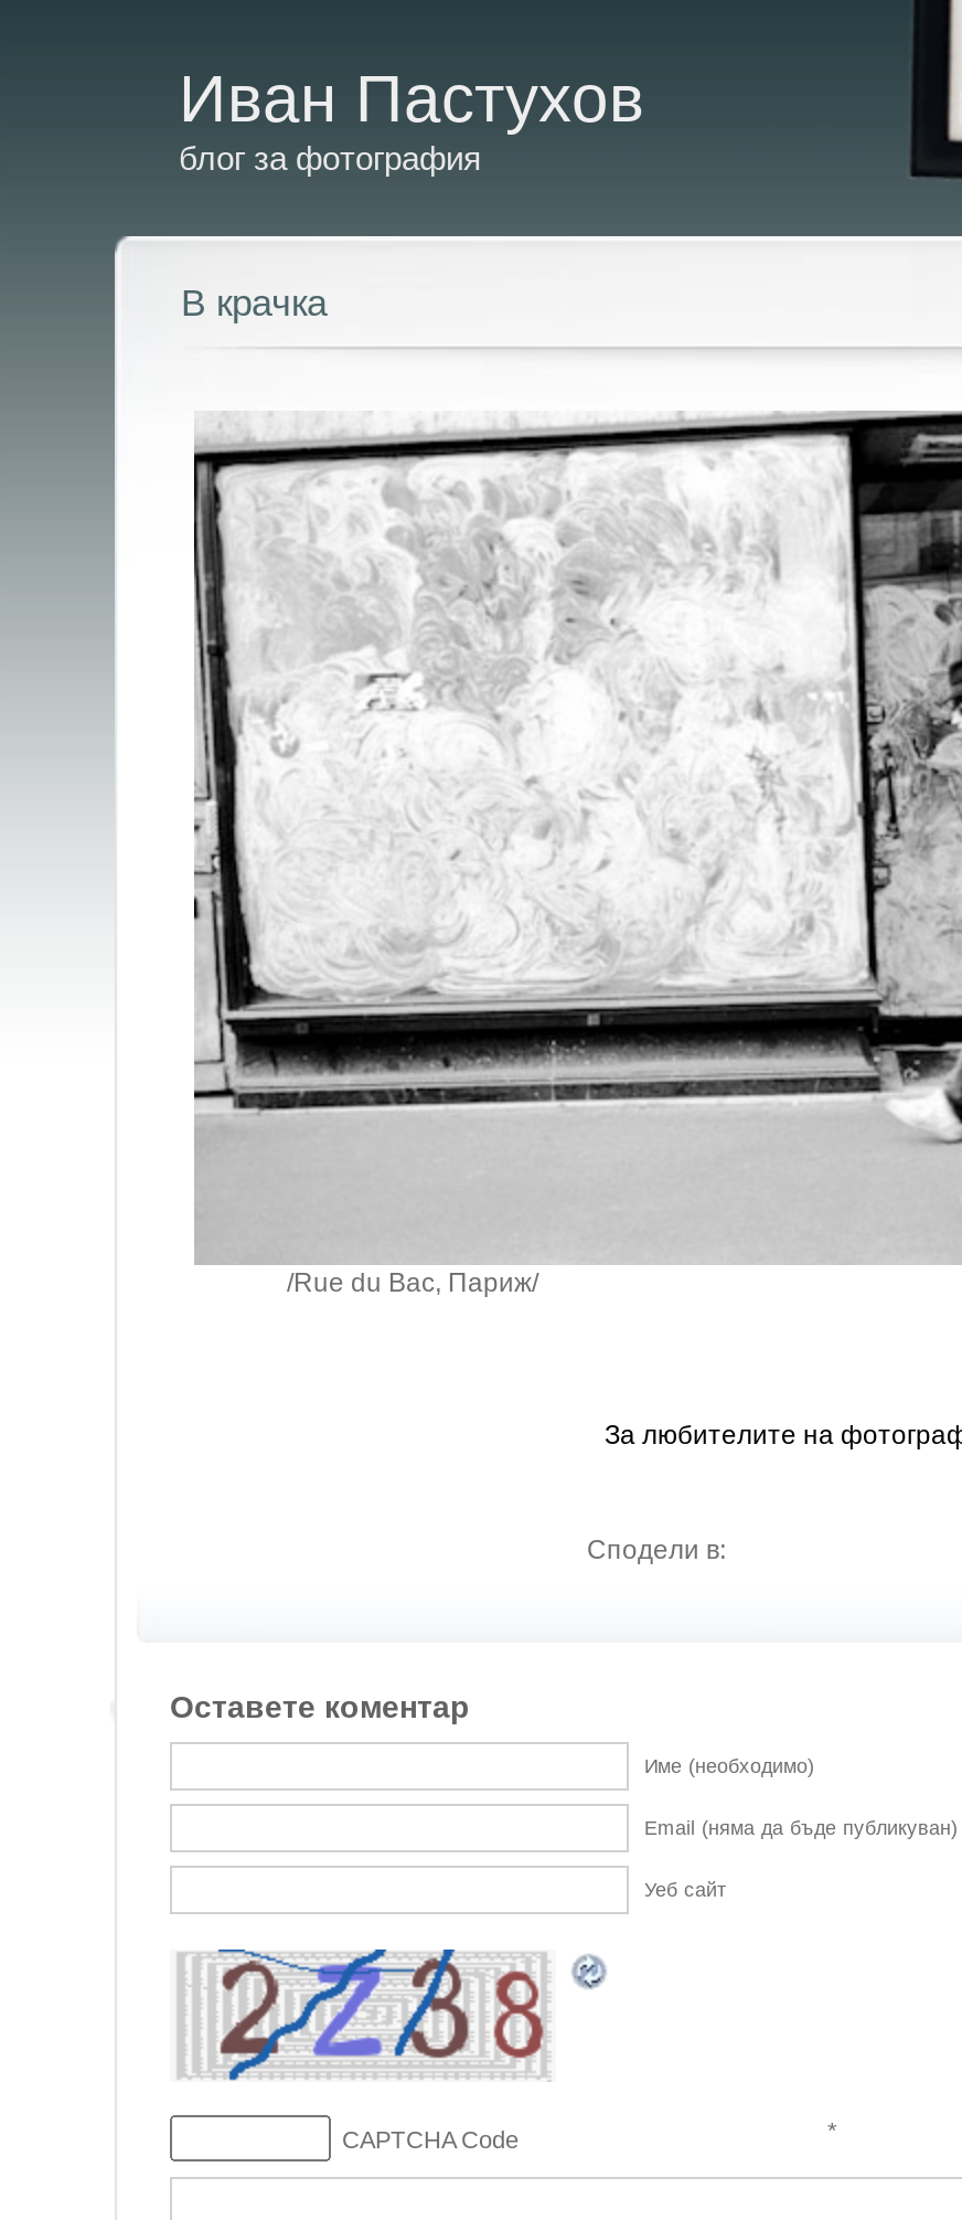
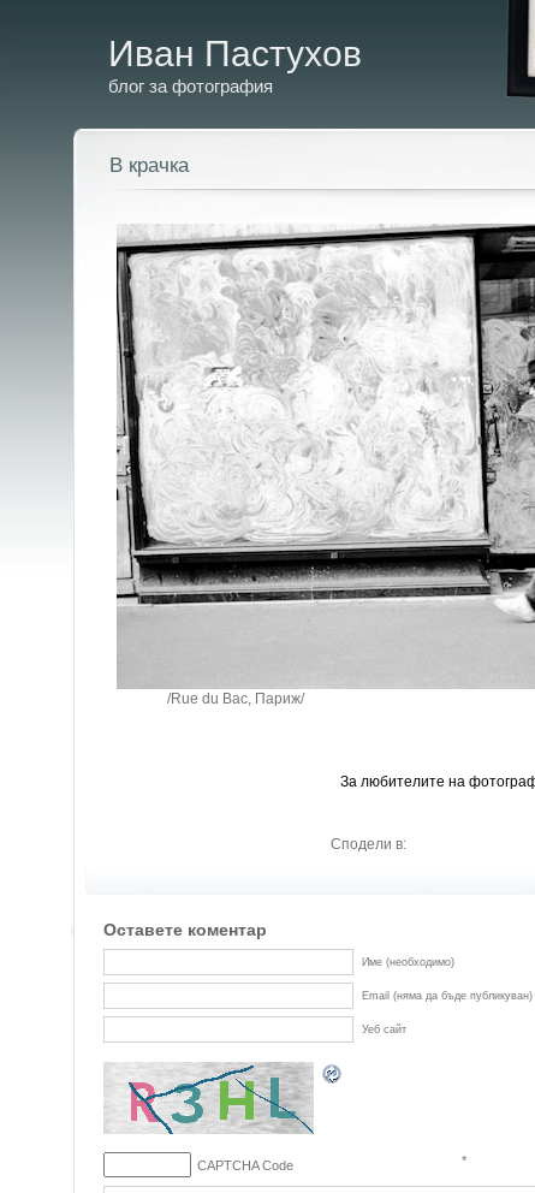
[216,1947,554,2082] [image] -> [129,1062,314,1135] [image]

